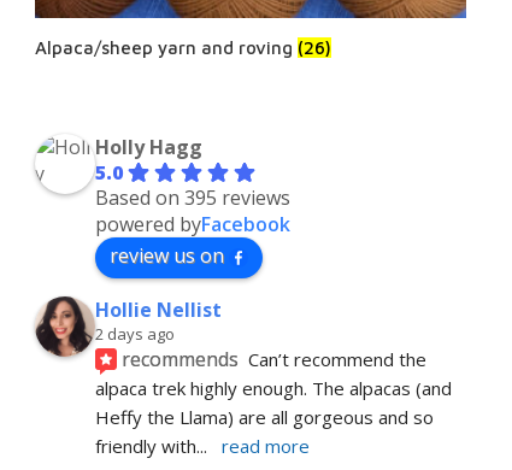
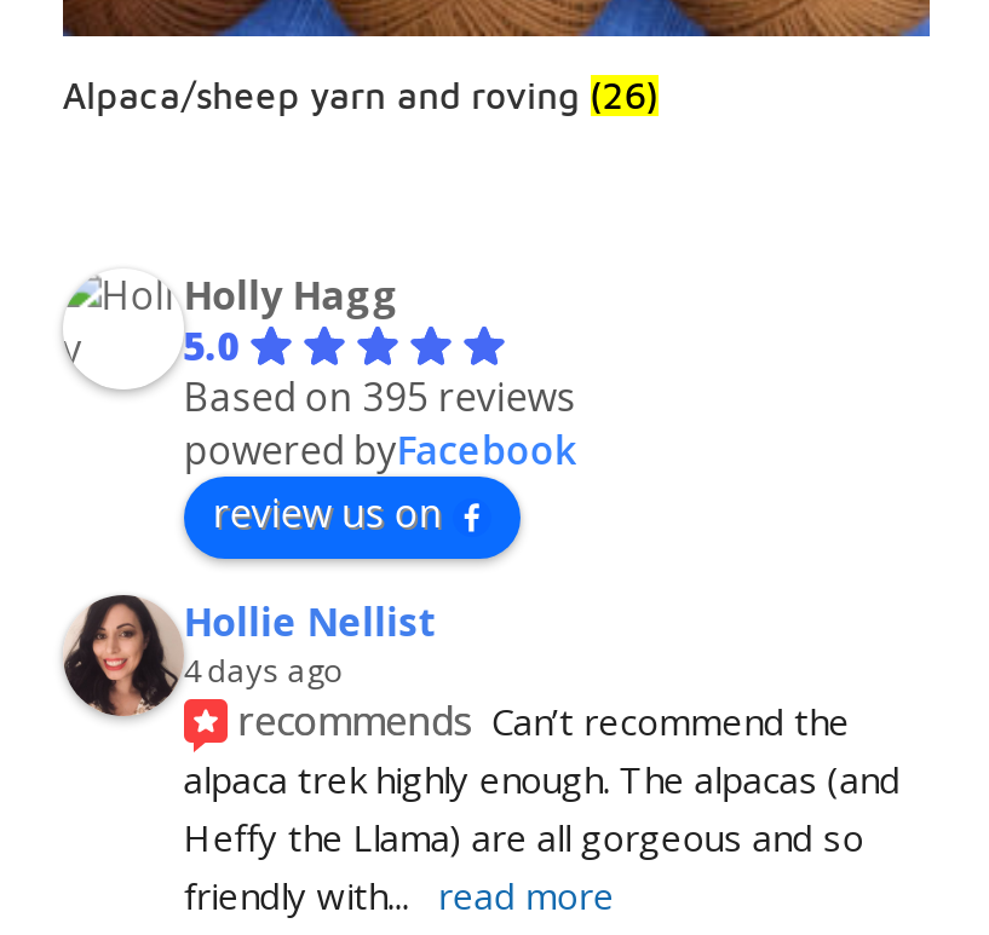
[95,323,174,345] 2 days ago -> [184,649,343,693] 4 days ago

